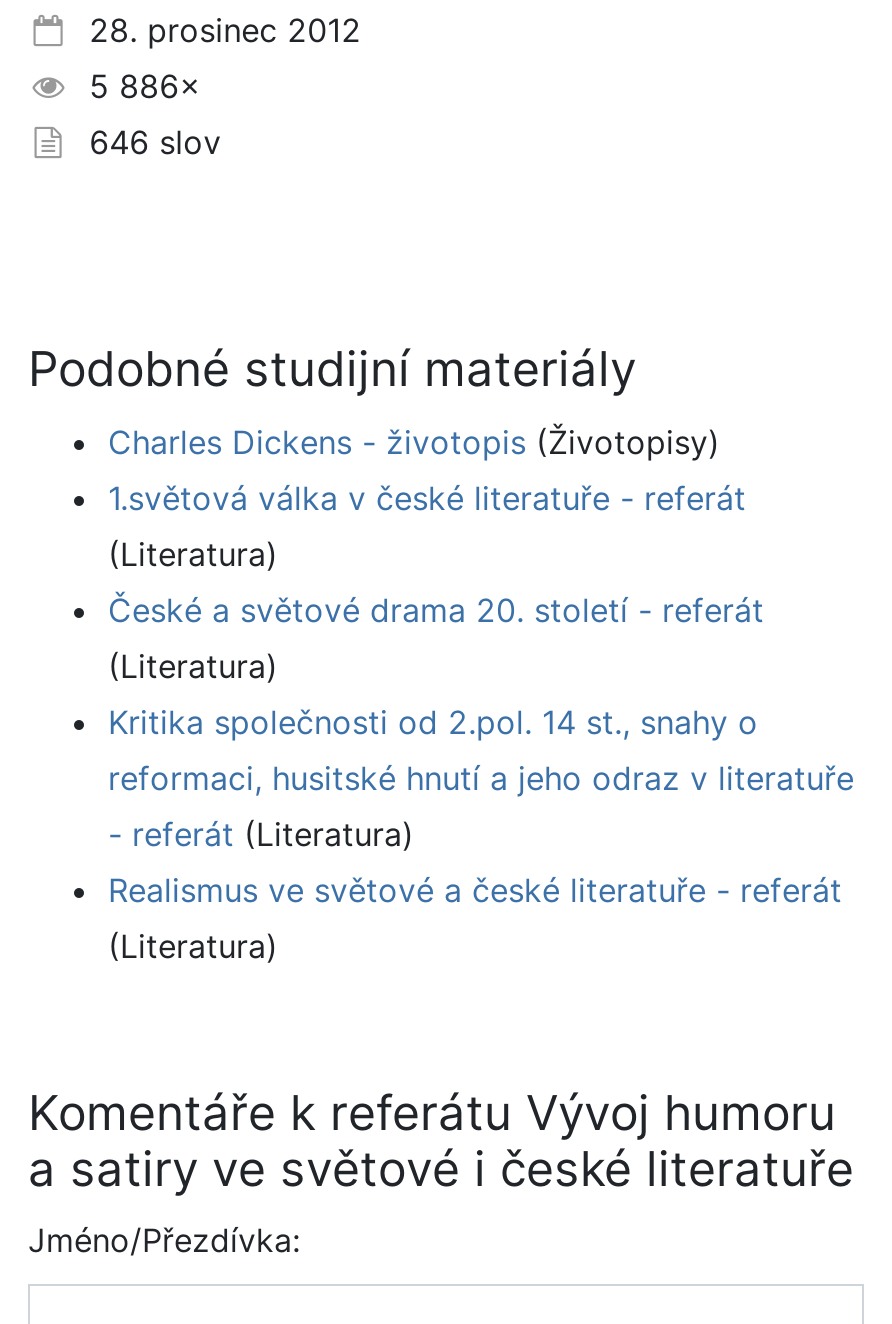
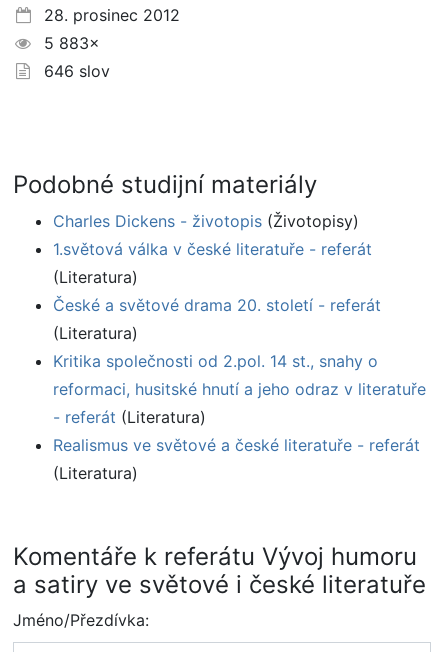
[69,67,201,107] 5 886× -> [34,33,100,53] 5 883×

